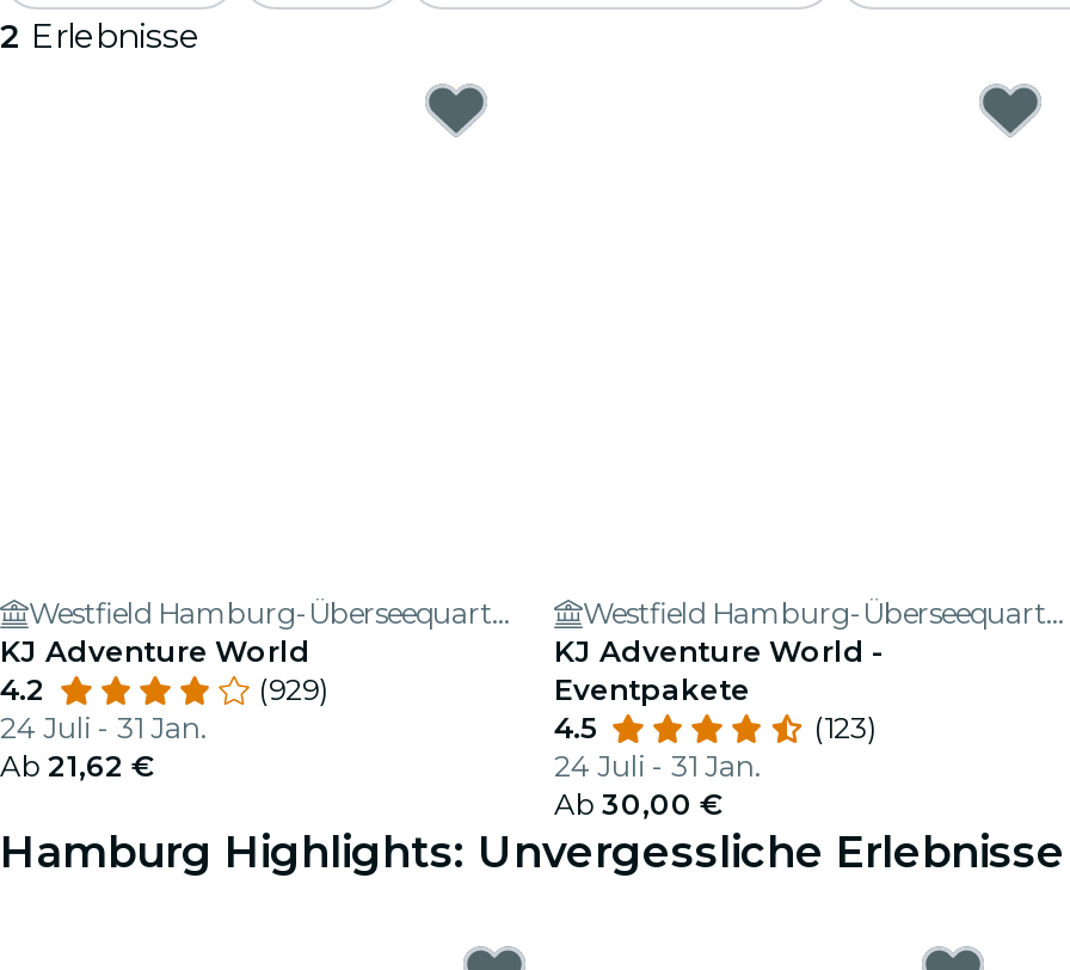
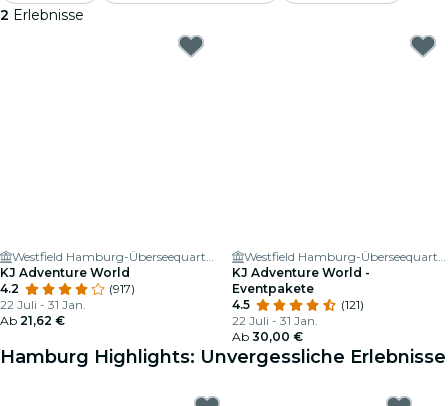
[259,671,328,707] (929) -> [108,281,134,296] (917)
[0,710,208,745] 24 Juli - 31 Jan. -> [0,297,86,312] 22 Juli - 31 Jan.
[814,710,877,745] (123) -> [341,297,364,312] (121)
[554,748,762,784] 24 Juli - 31 Jan. -> [232,313,318,328] 22 Juli - 31 Jan.

